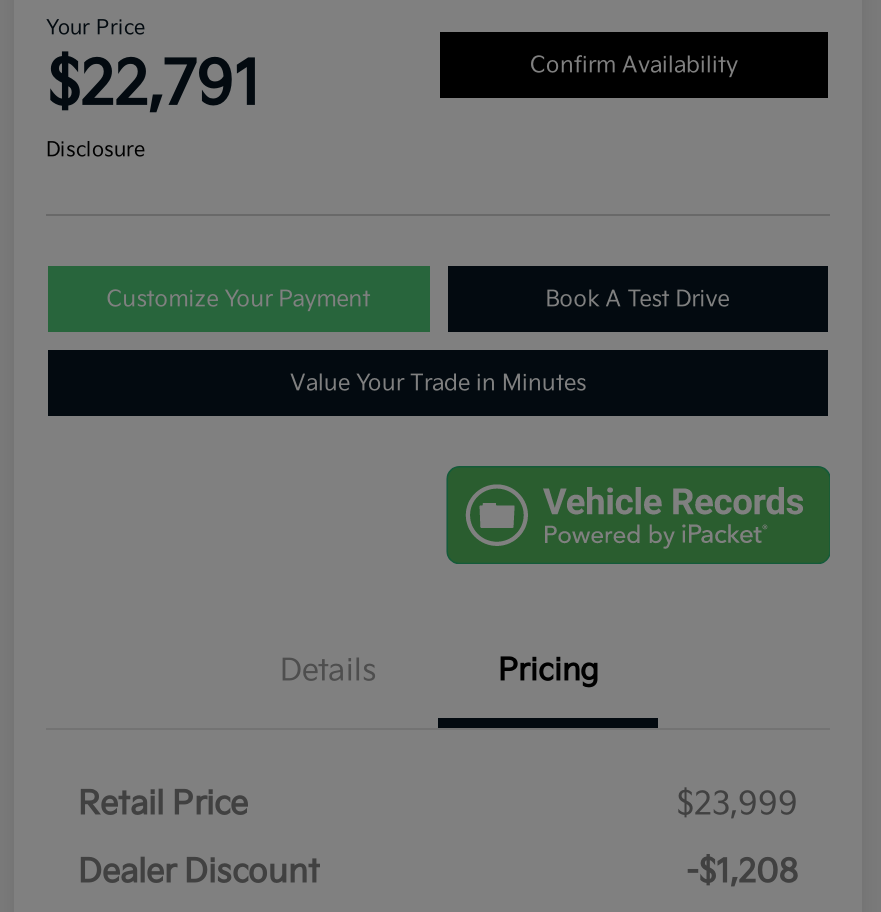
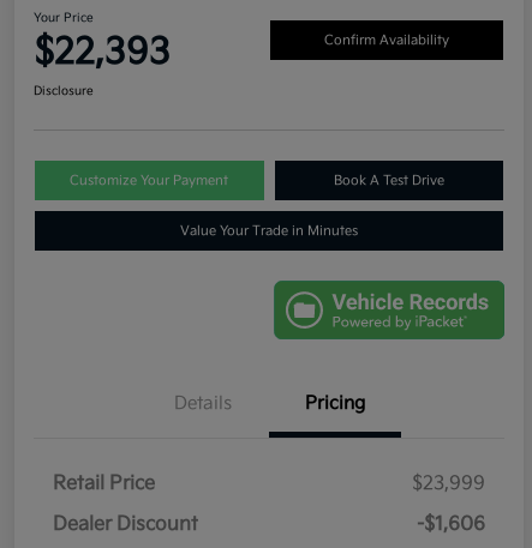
[46,49,260,121] $22,791 -> [34,31,171,74] $22,393
[686,855,798,893] -$1,208 -> [417,514,485,536] -$1,606

